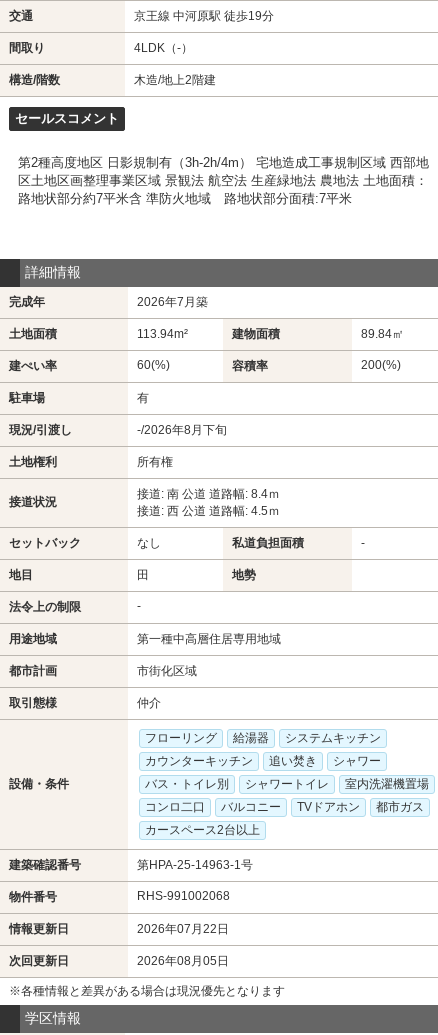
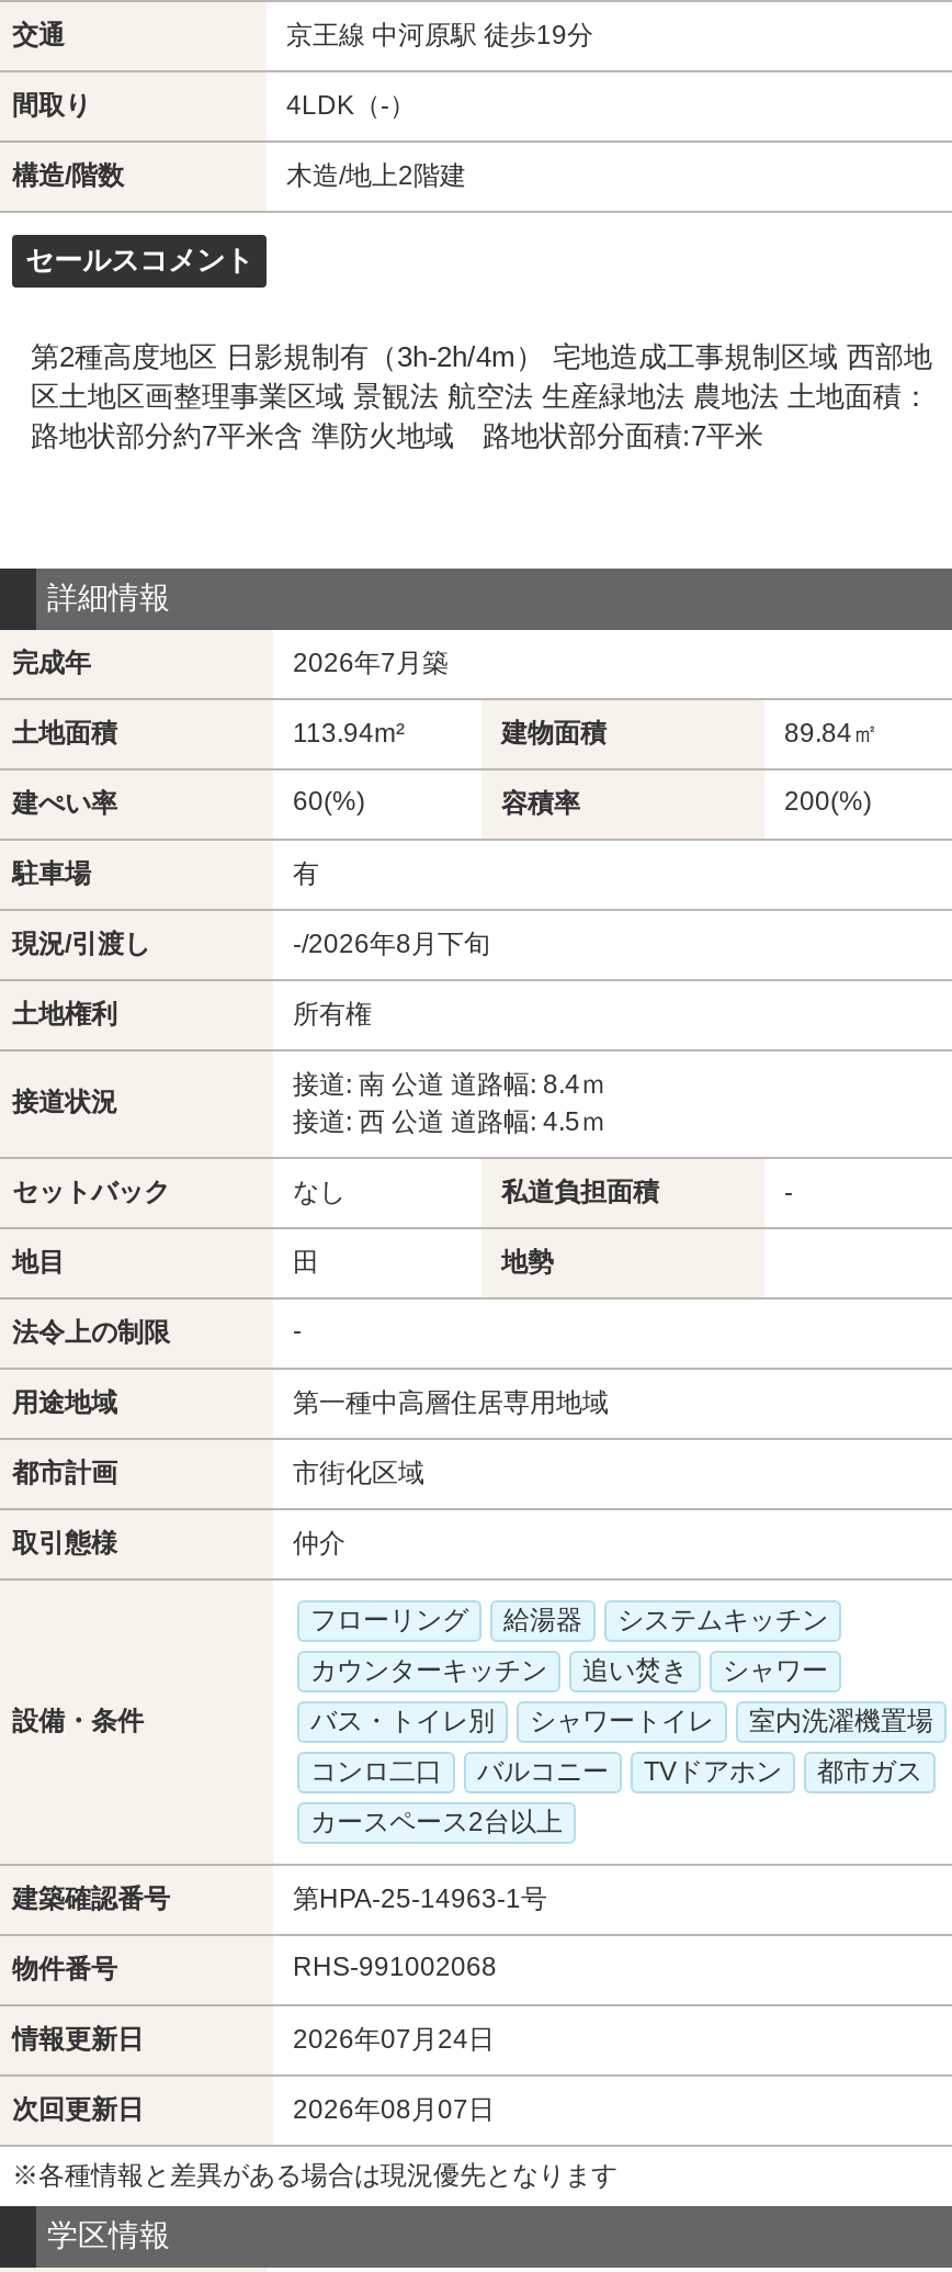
[137,922,229,936] 2026年07月22日 -> [293,2023,495,2054] 2026年07月24日
[137,954,229,968] 2026年08月05日 -> [293,2094,495,2124] 2026年08月07日

